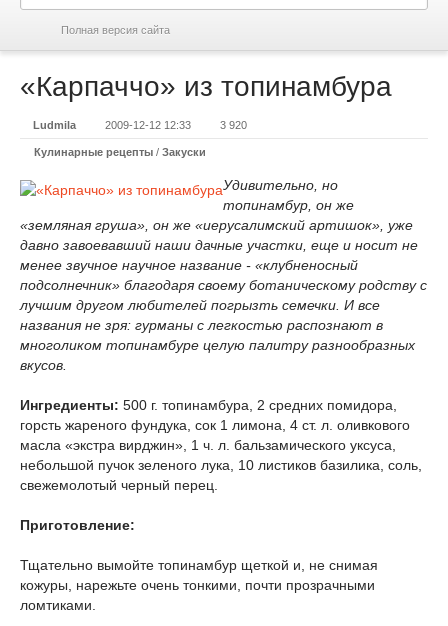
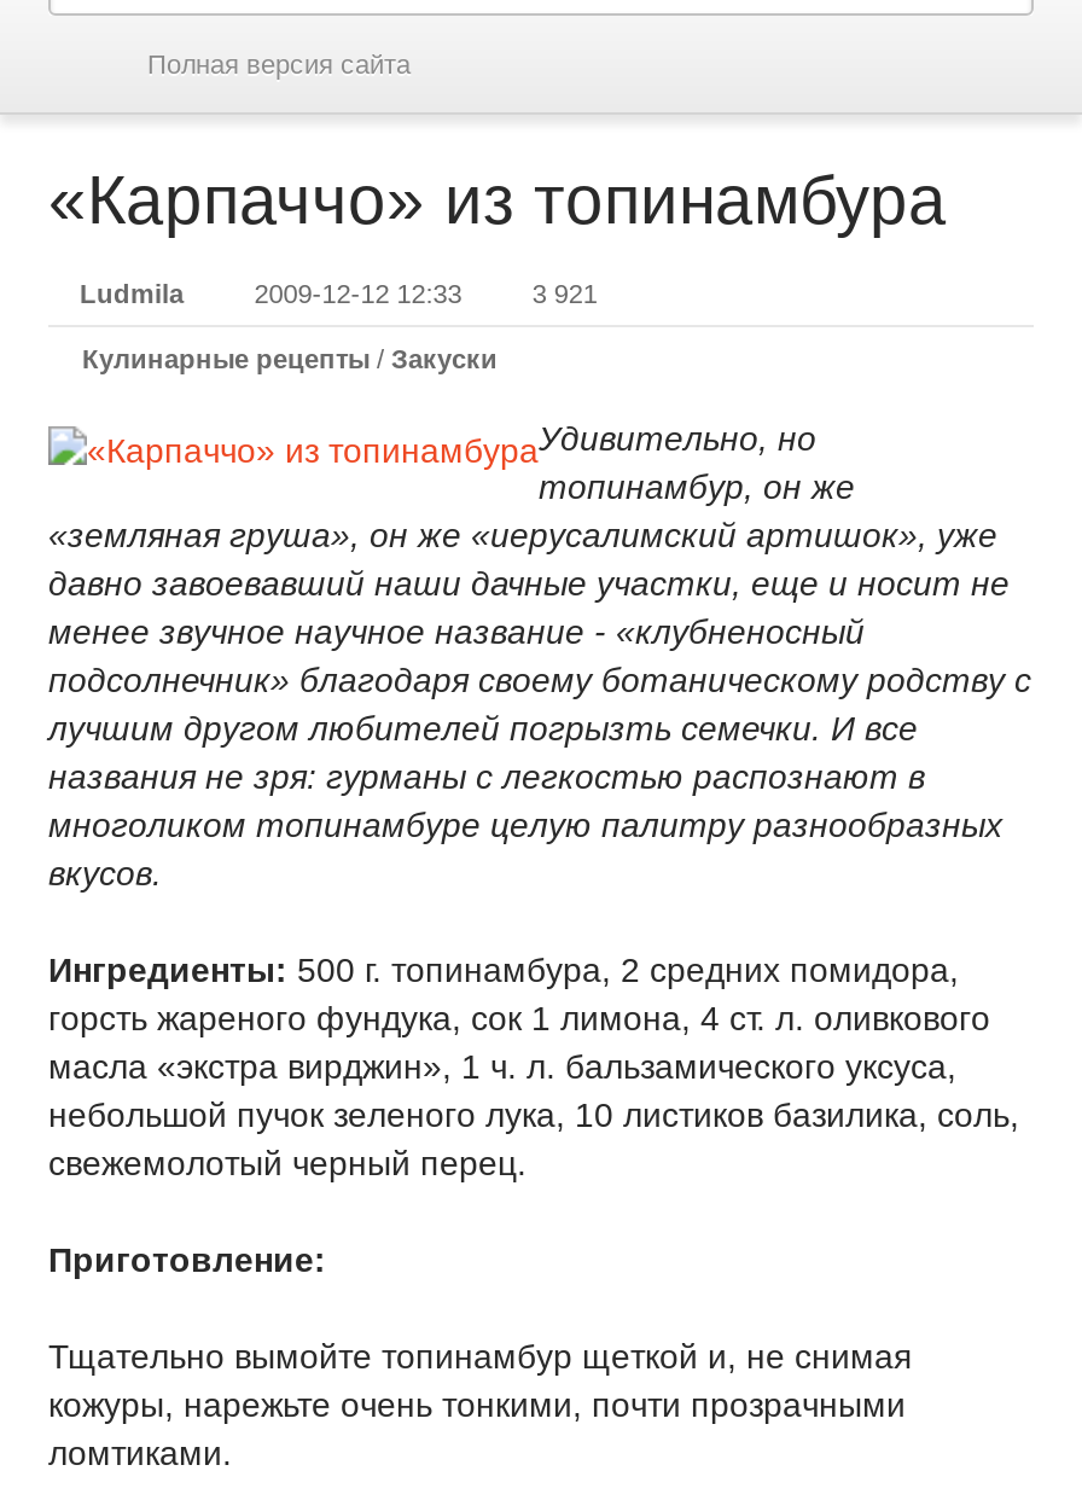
[220,119,247,131] 3 920 -> [532,279,598,308] 3 921

